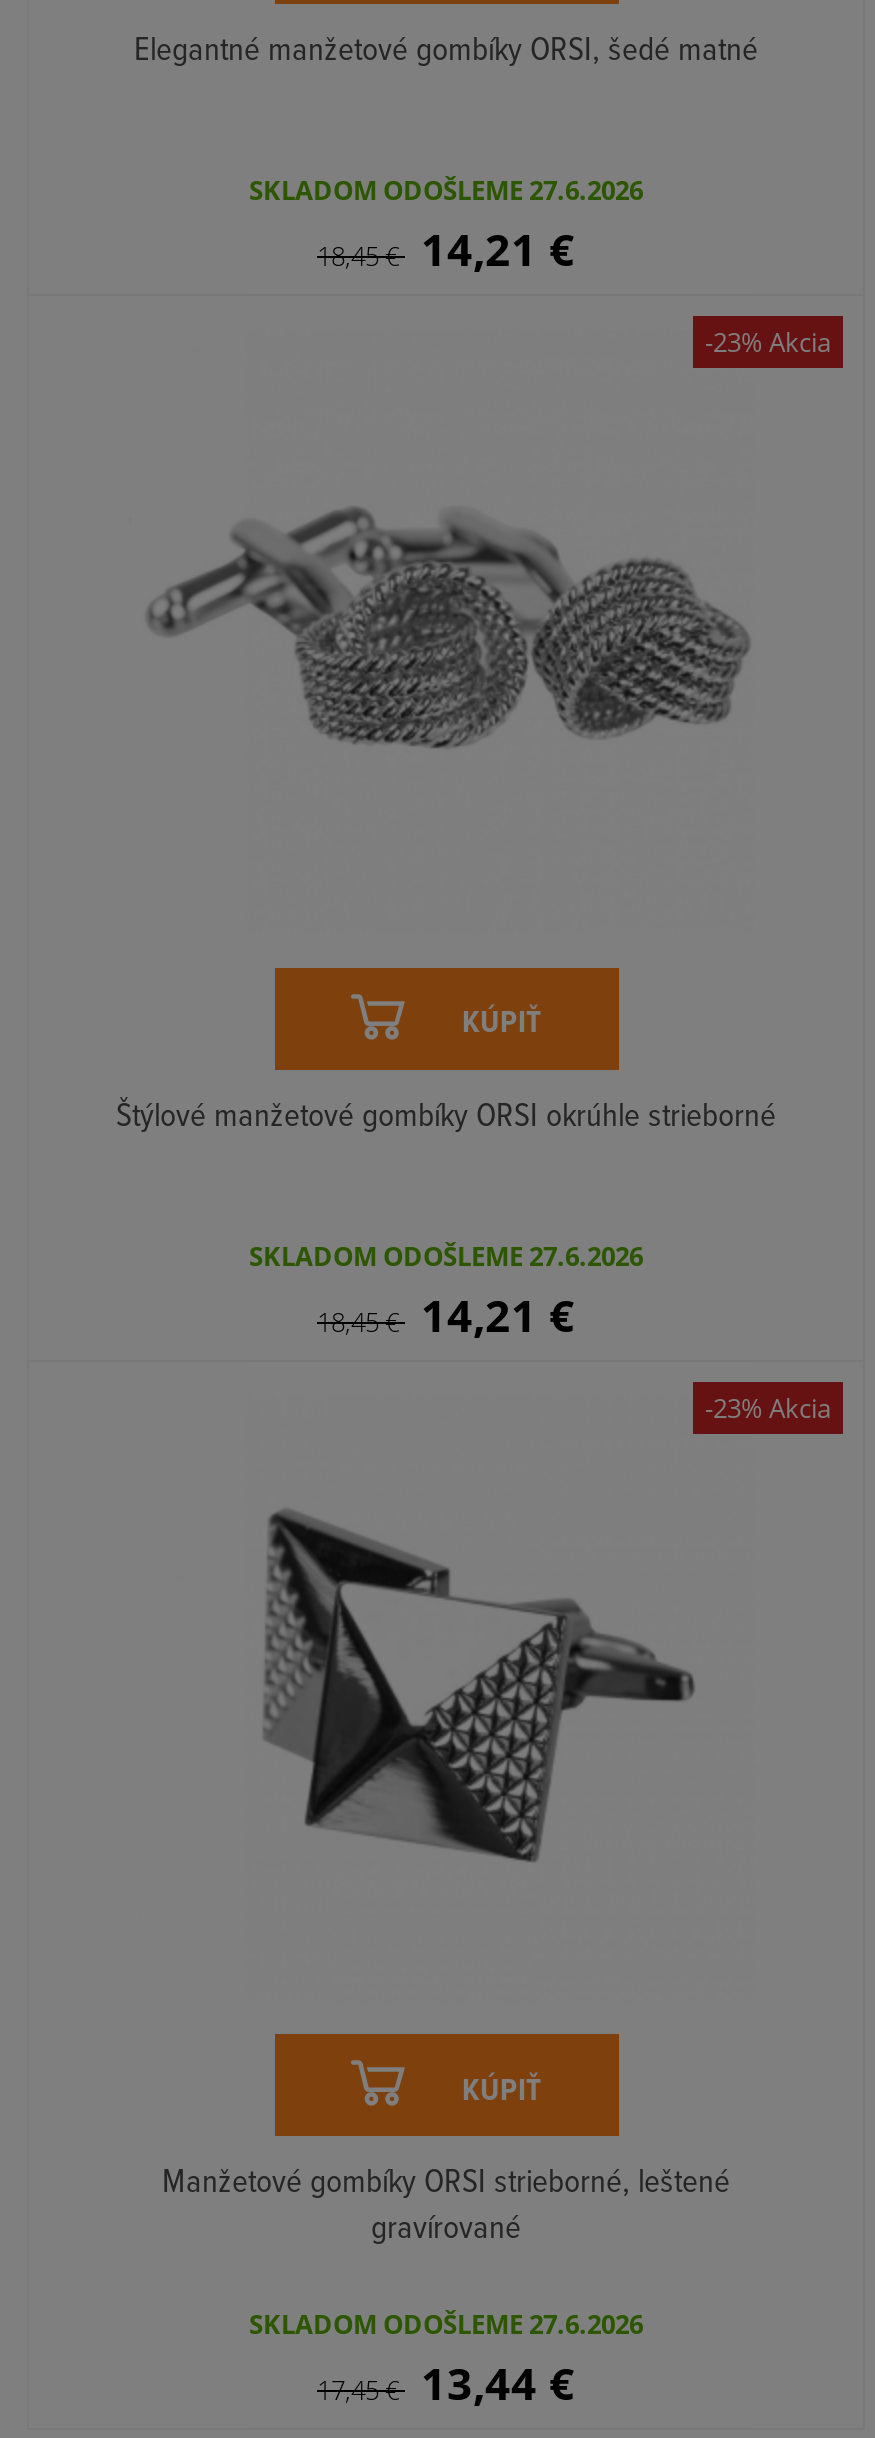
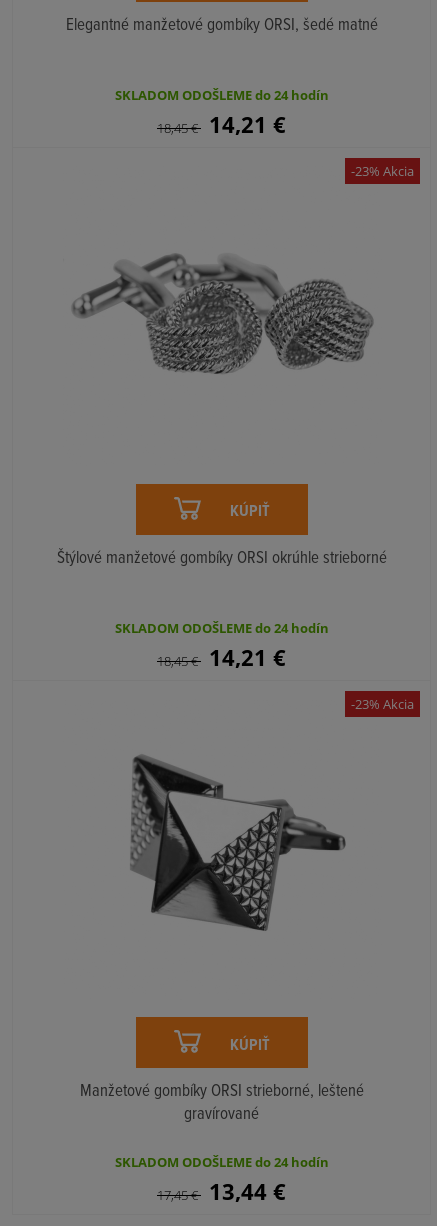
[249,172,643,208] SKLADOM ODOŠLEME 27.6.2026 -> [114,86,328,104] SKLADOM ODOŠLEME do 24 hodín
[249,1239,643,1275] SKLADOM ODOŠLEME 27.6.2026 -> [114,619,328,637] SKLADOM ODOŠLEME do 24 hodín
[249,2306,643,2342] SKLADOM ODOŠLEME 27.6.2026 -> [114,1153,328,1171] SKLADOM ODOŠLEME do 24 hodín

